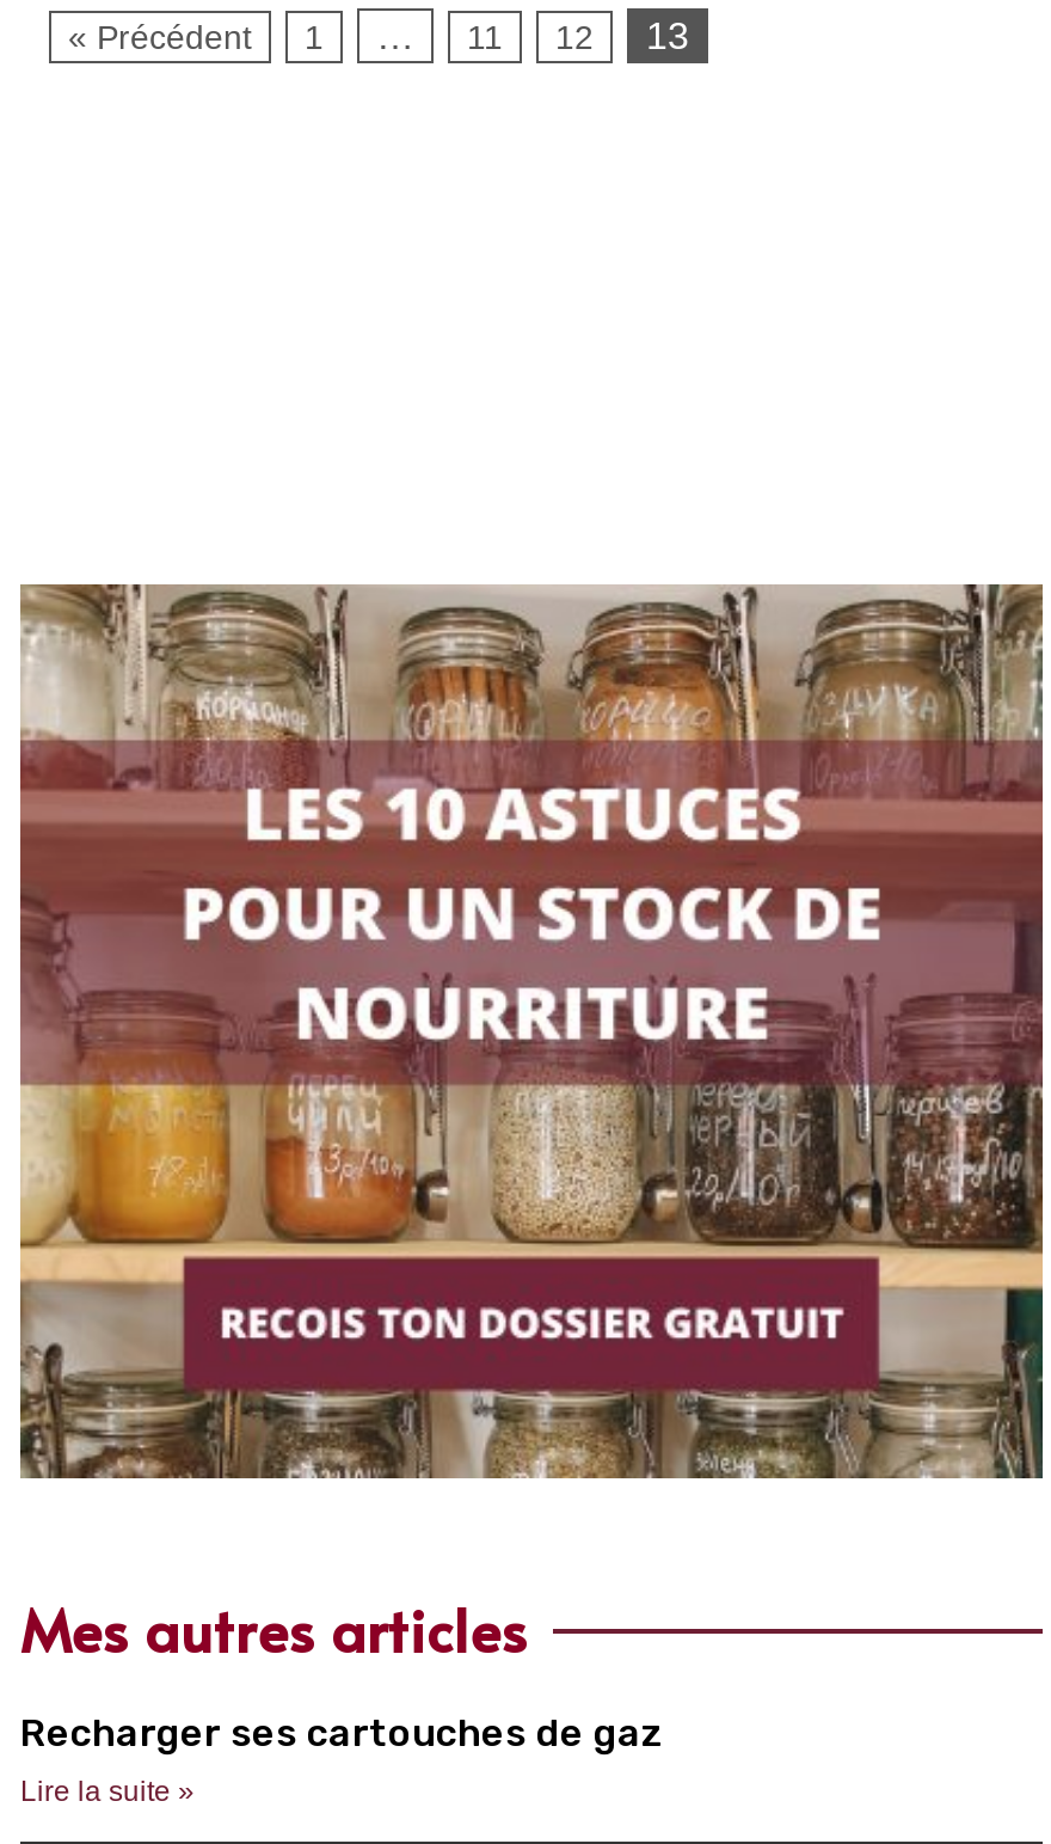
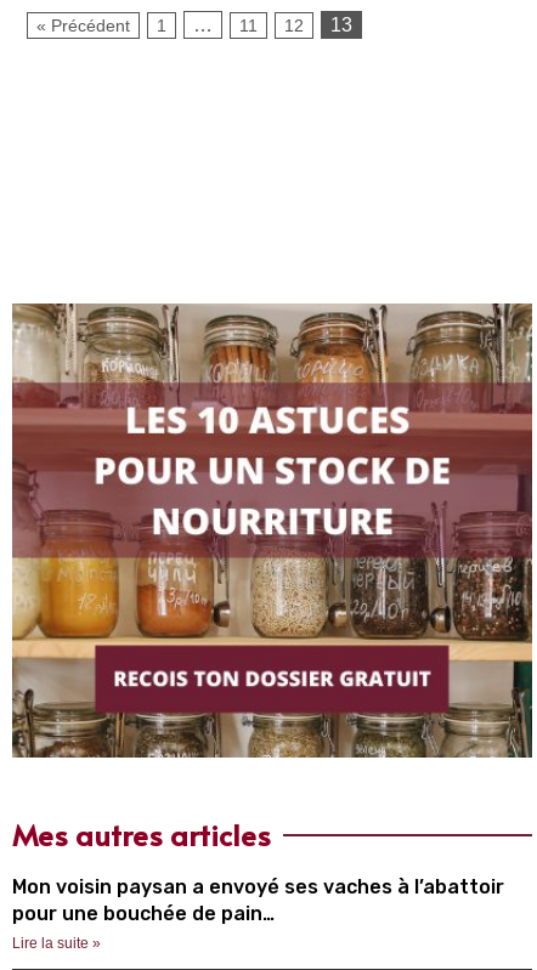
[20,1710,663,1756] Recharger ses cartouches de gaz -> [12,875,504,925] Mon voisin paysan a envoyé ses vaches à l’abattoir | pour une bouchée de pain…

